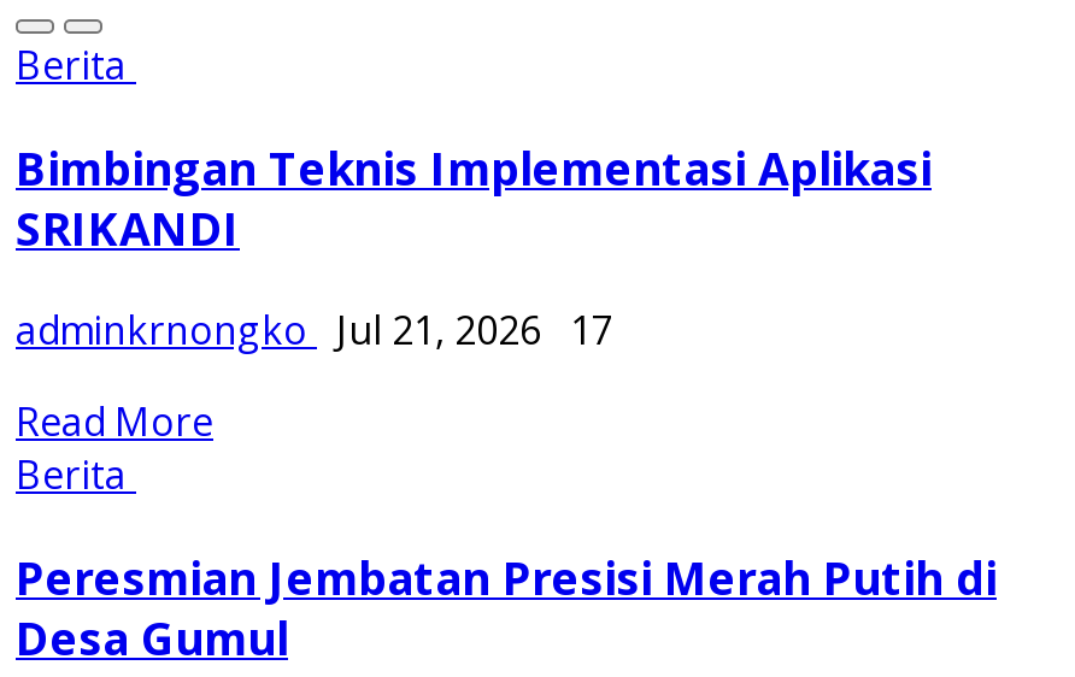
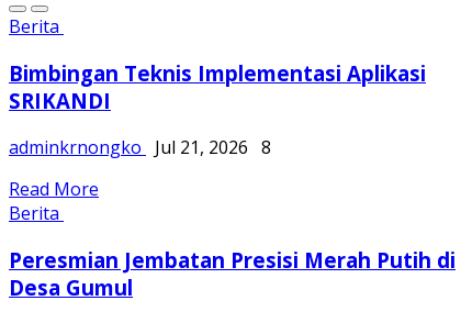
[16,303,613,356] adminkrnongko Jul 21, 2026 17 -> [9,135,271,159] adminkrnongko Jul 21, 2026 8

